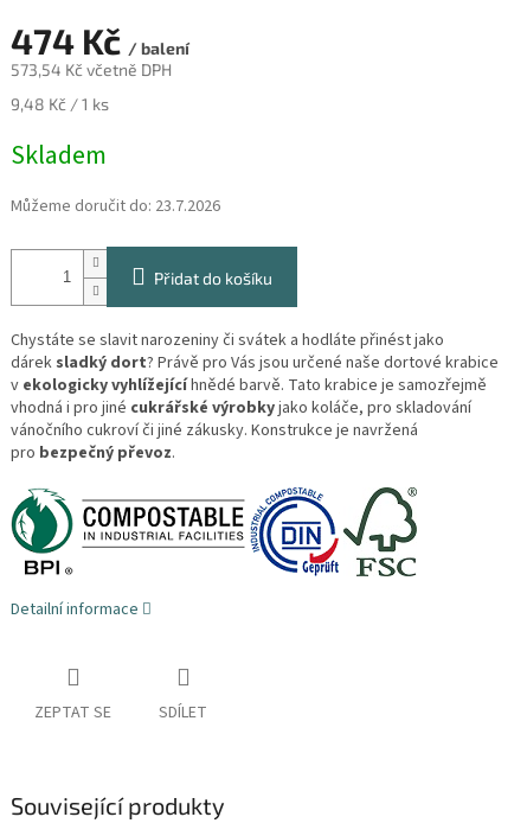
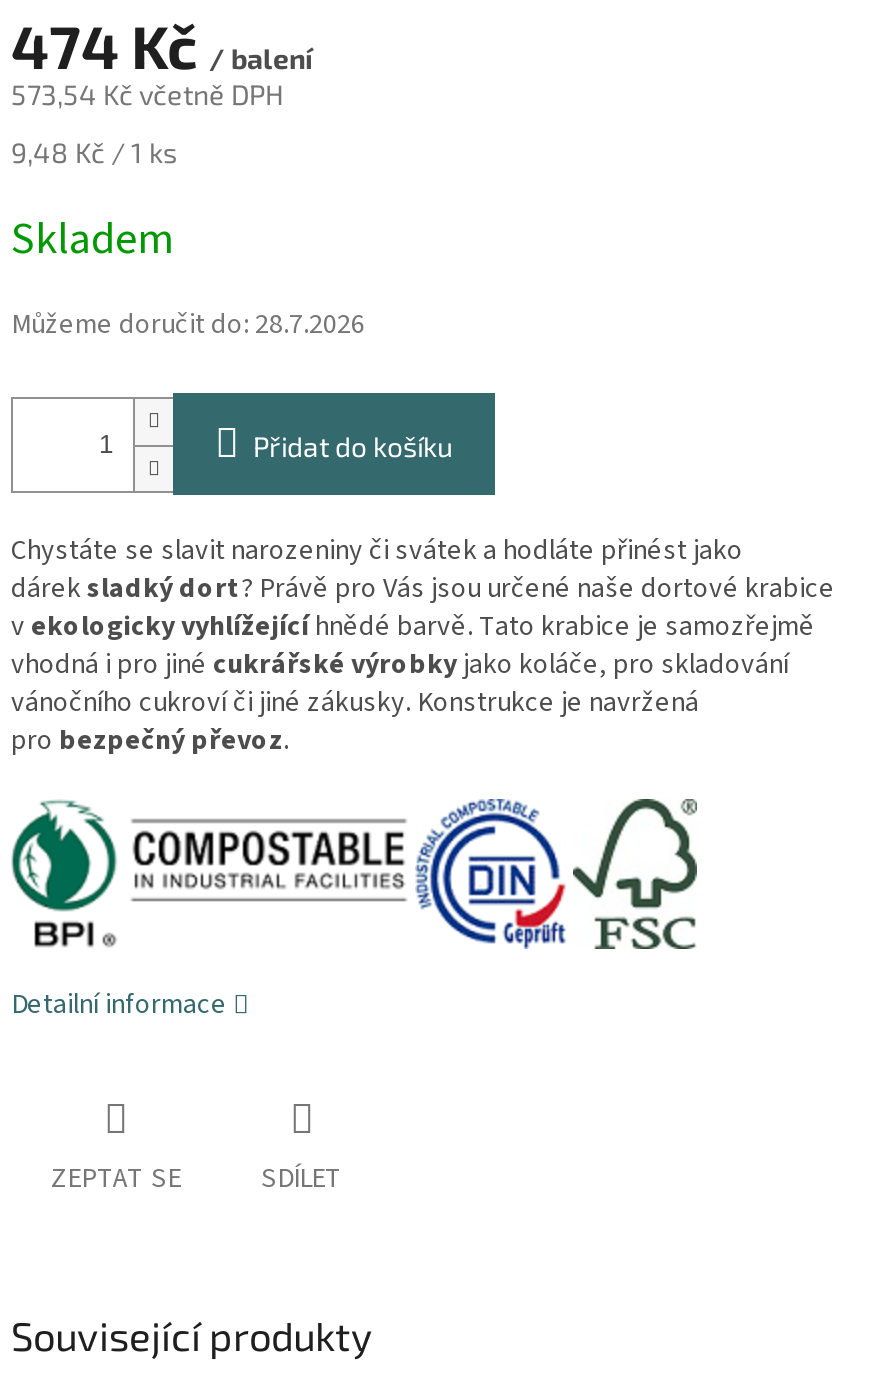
[11,195,220,219] Můžeme doručit do: 23.7.2026 -> [11,306,365,346] Můžeme doručit do: 28.7.2026

